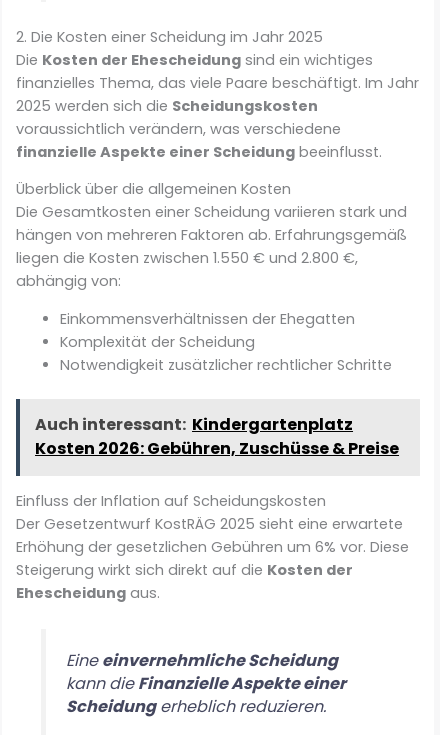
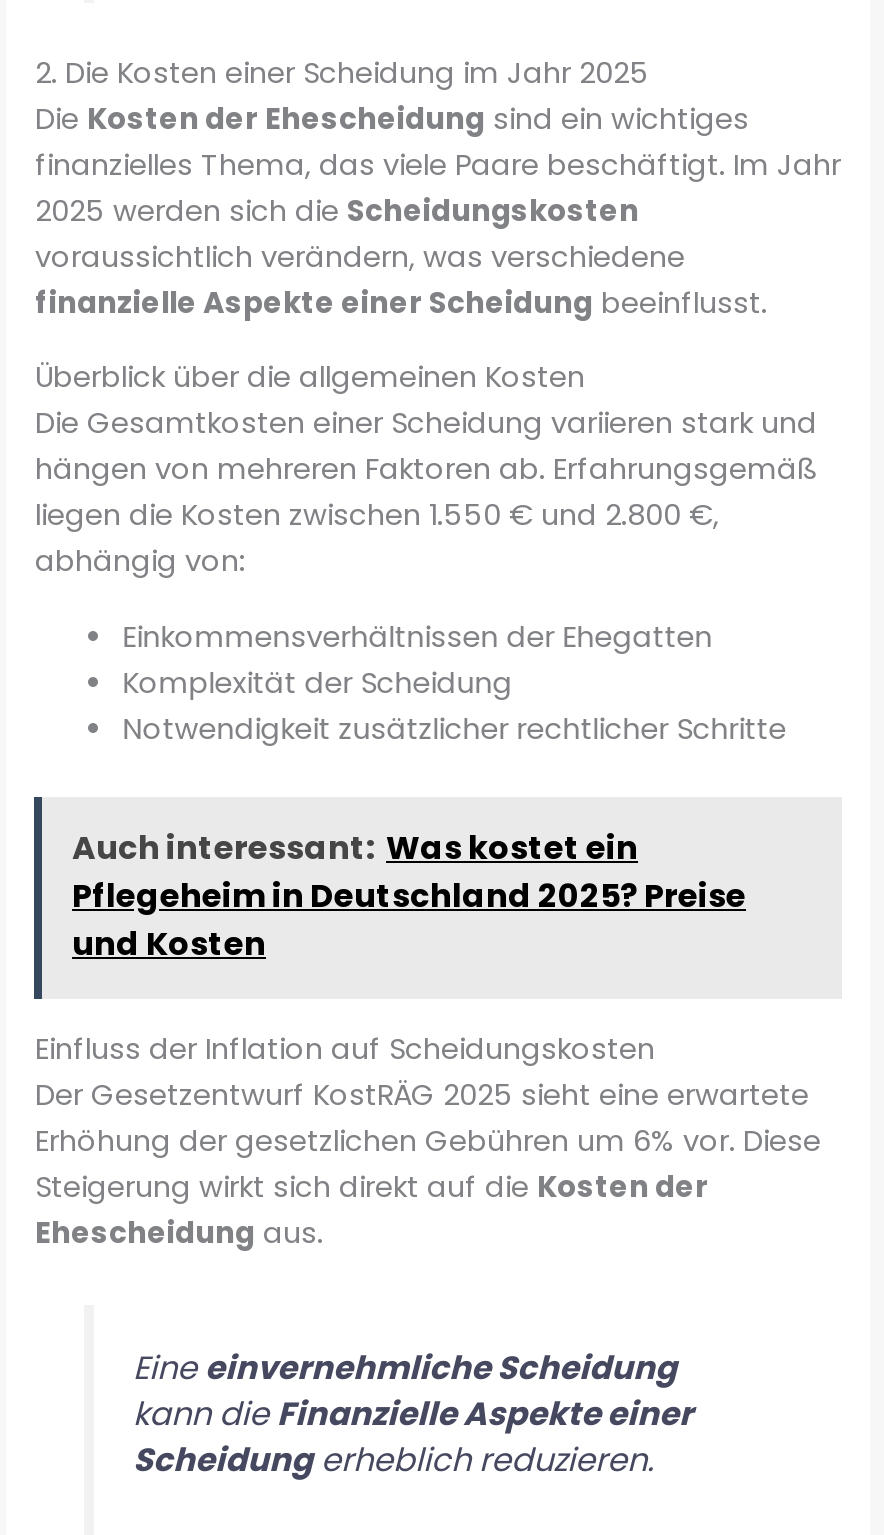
[35,413,399,460] Auch interessant: Kindergartenplatz | Kosten 2026: Gebühren, Zuschüsse & Preise -> [72,825,746,967] Auch interessant: Was kostet ein | Pflegeheim in Deutschland 2025? Preise | und Kosten

